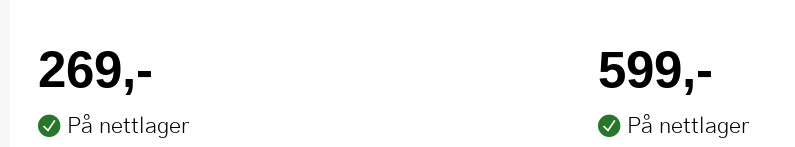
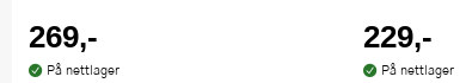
[598,40,714,96] 599,- -> [363,20,433,53] 229,-

